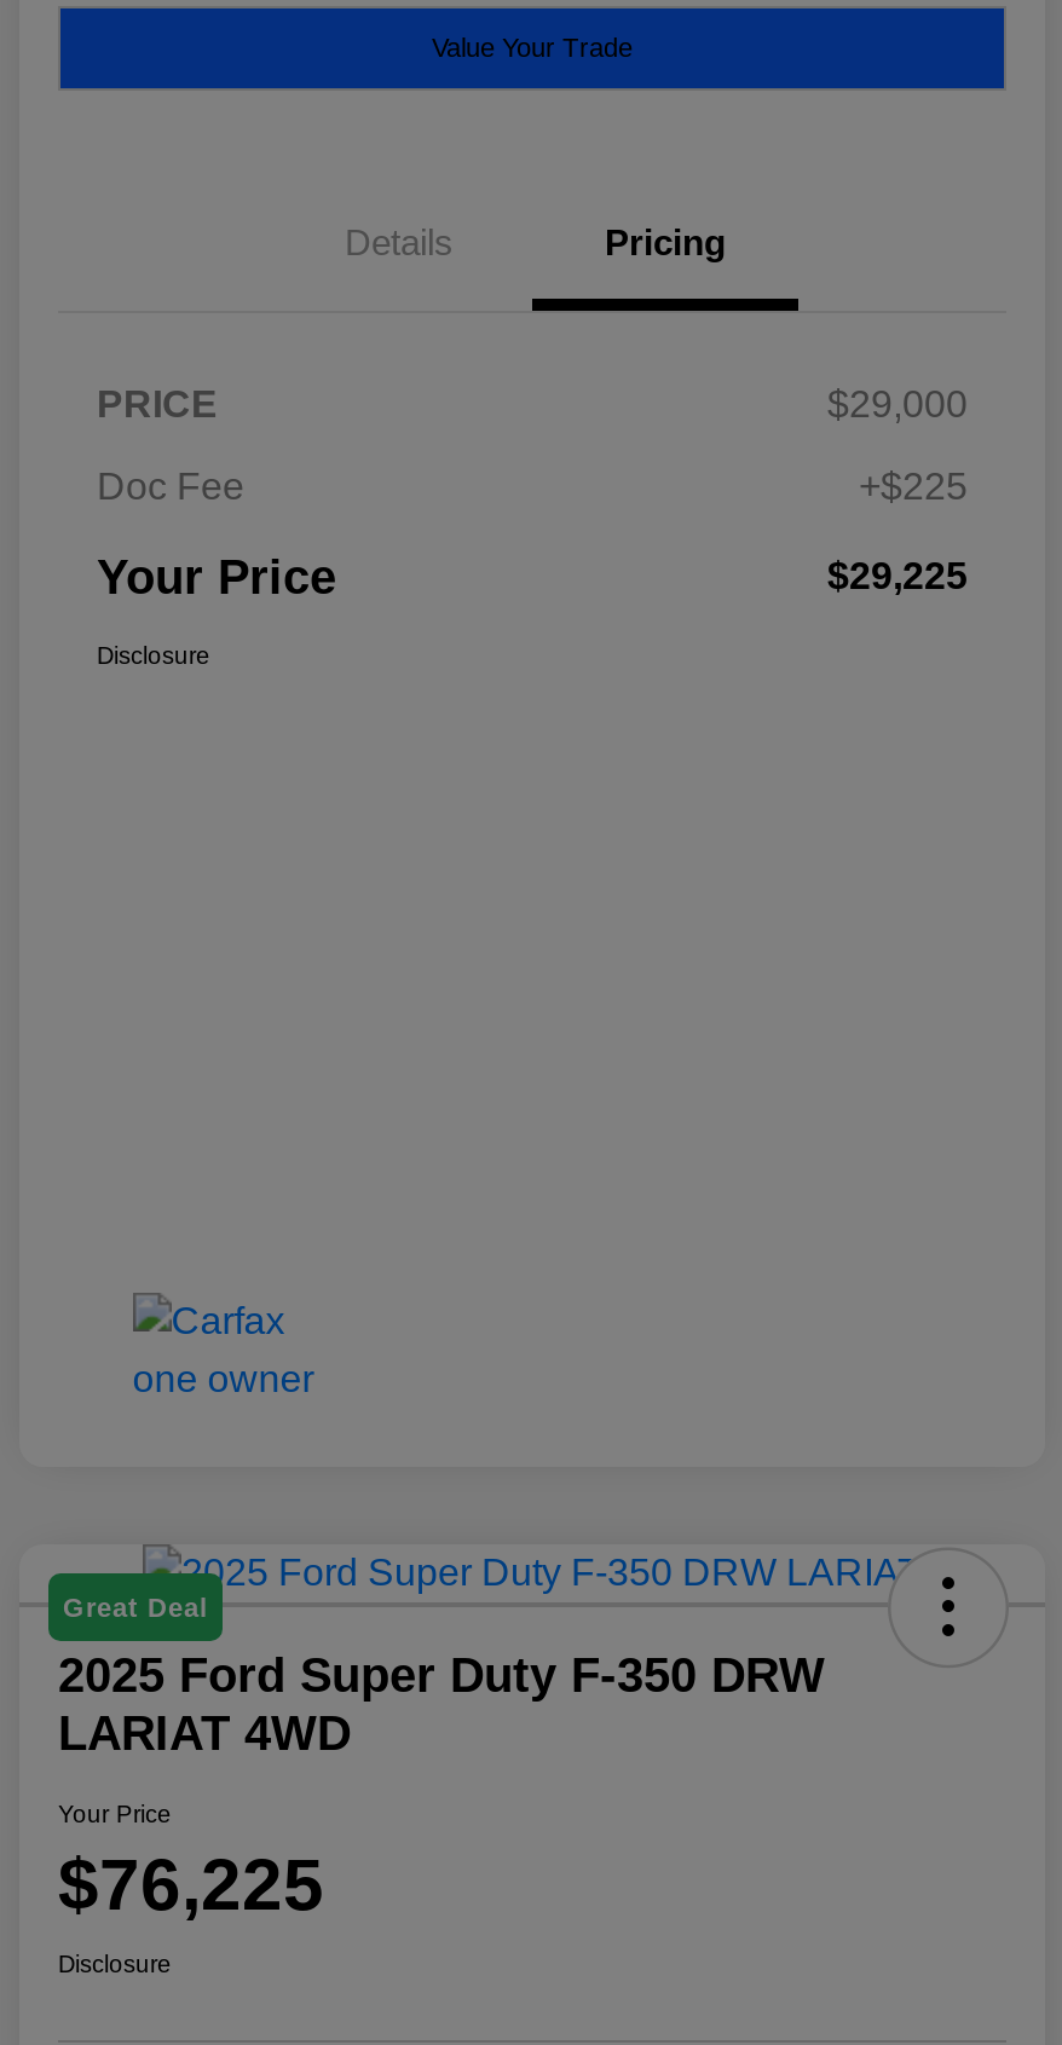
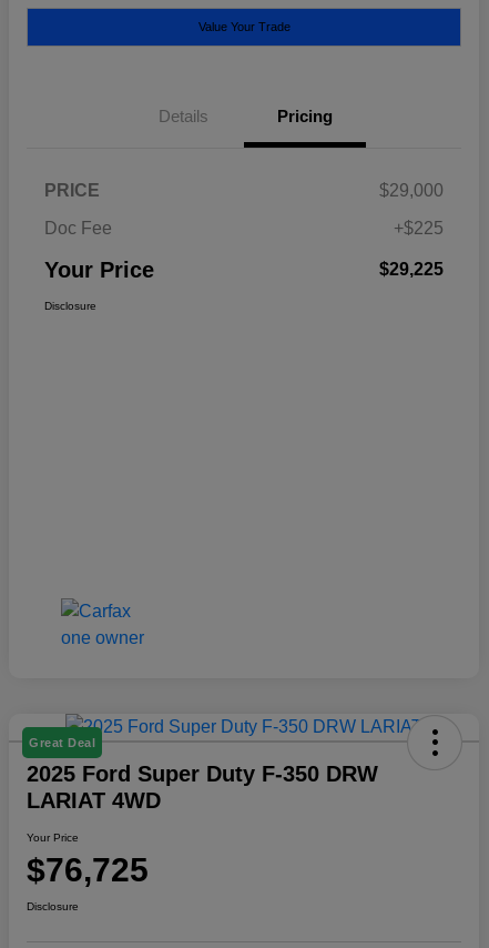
[58,1844,324,1924] $76,225 -> [27,851,149,888] $76,725

